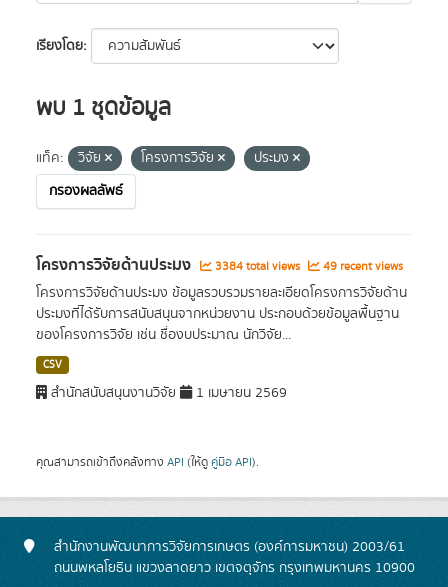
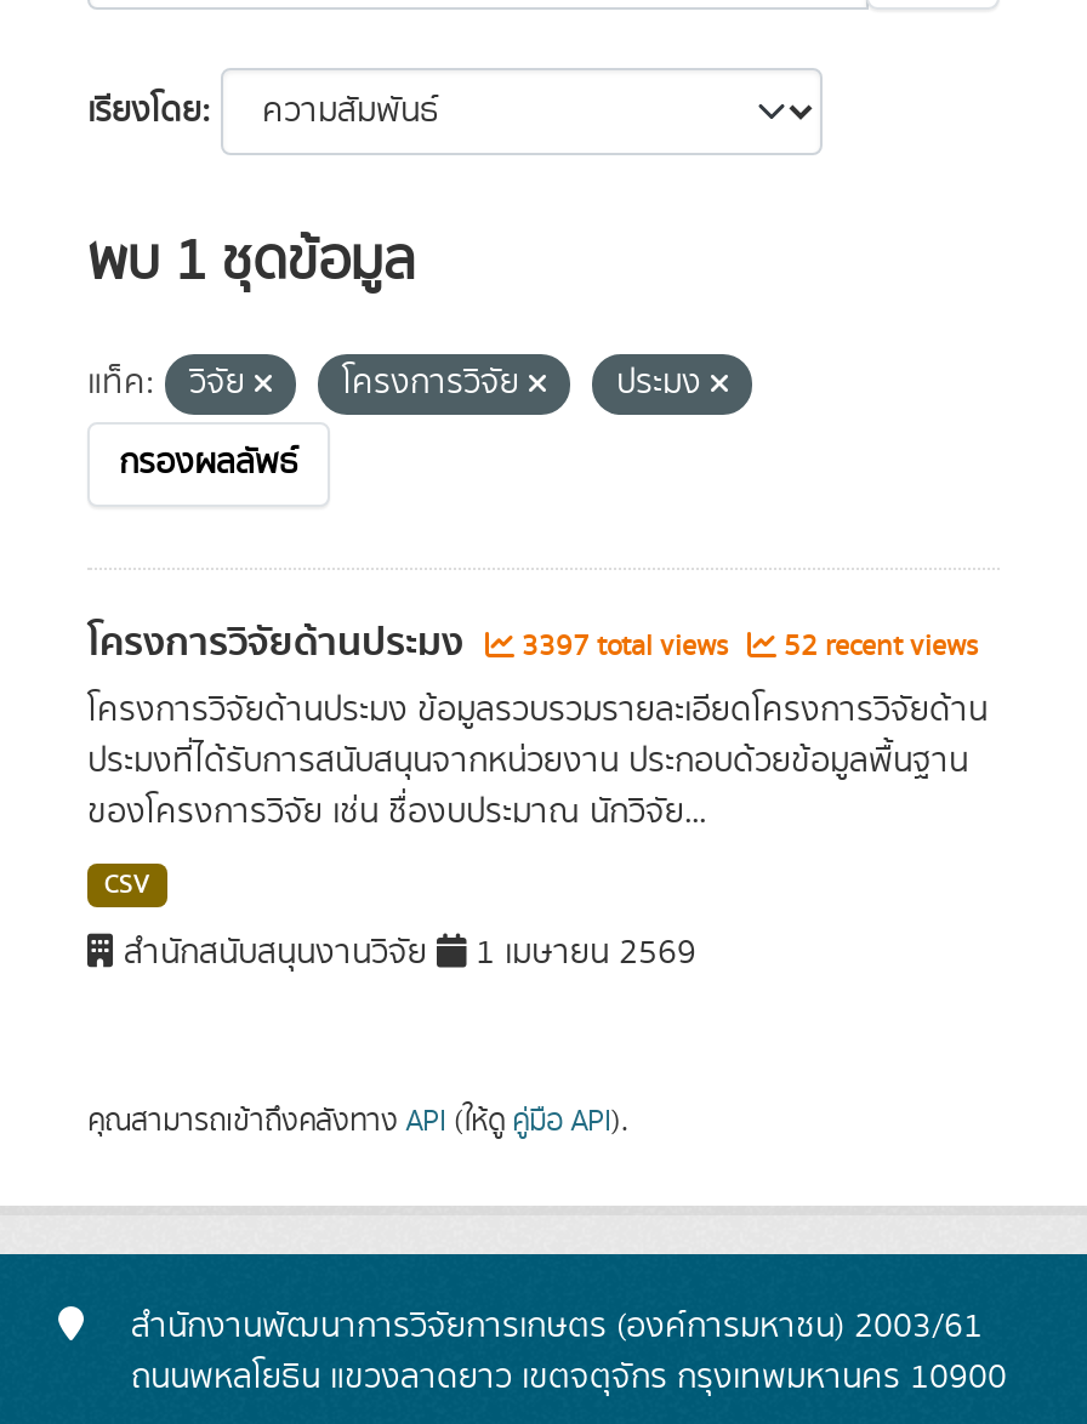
[212,258,303,275] 3384 total views -> [514,626,735,667] 3397 total views
[320,258,403,275] 49 recent views -> [776,626,978,667] 52 recent views

